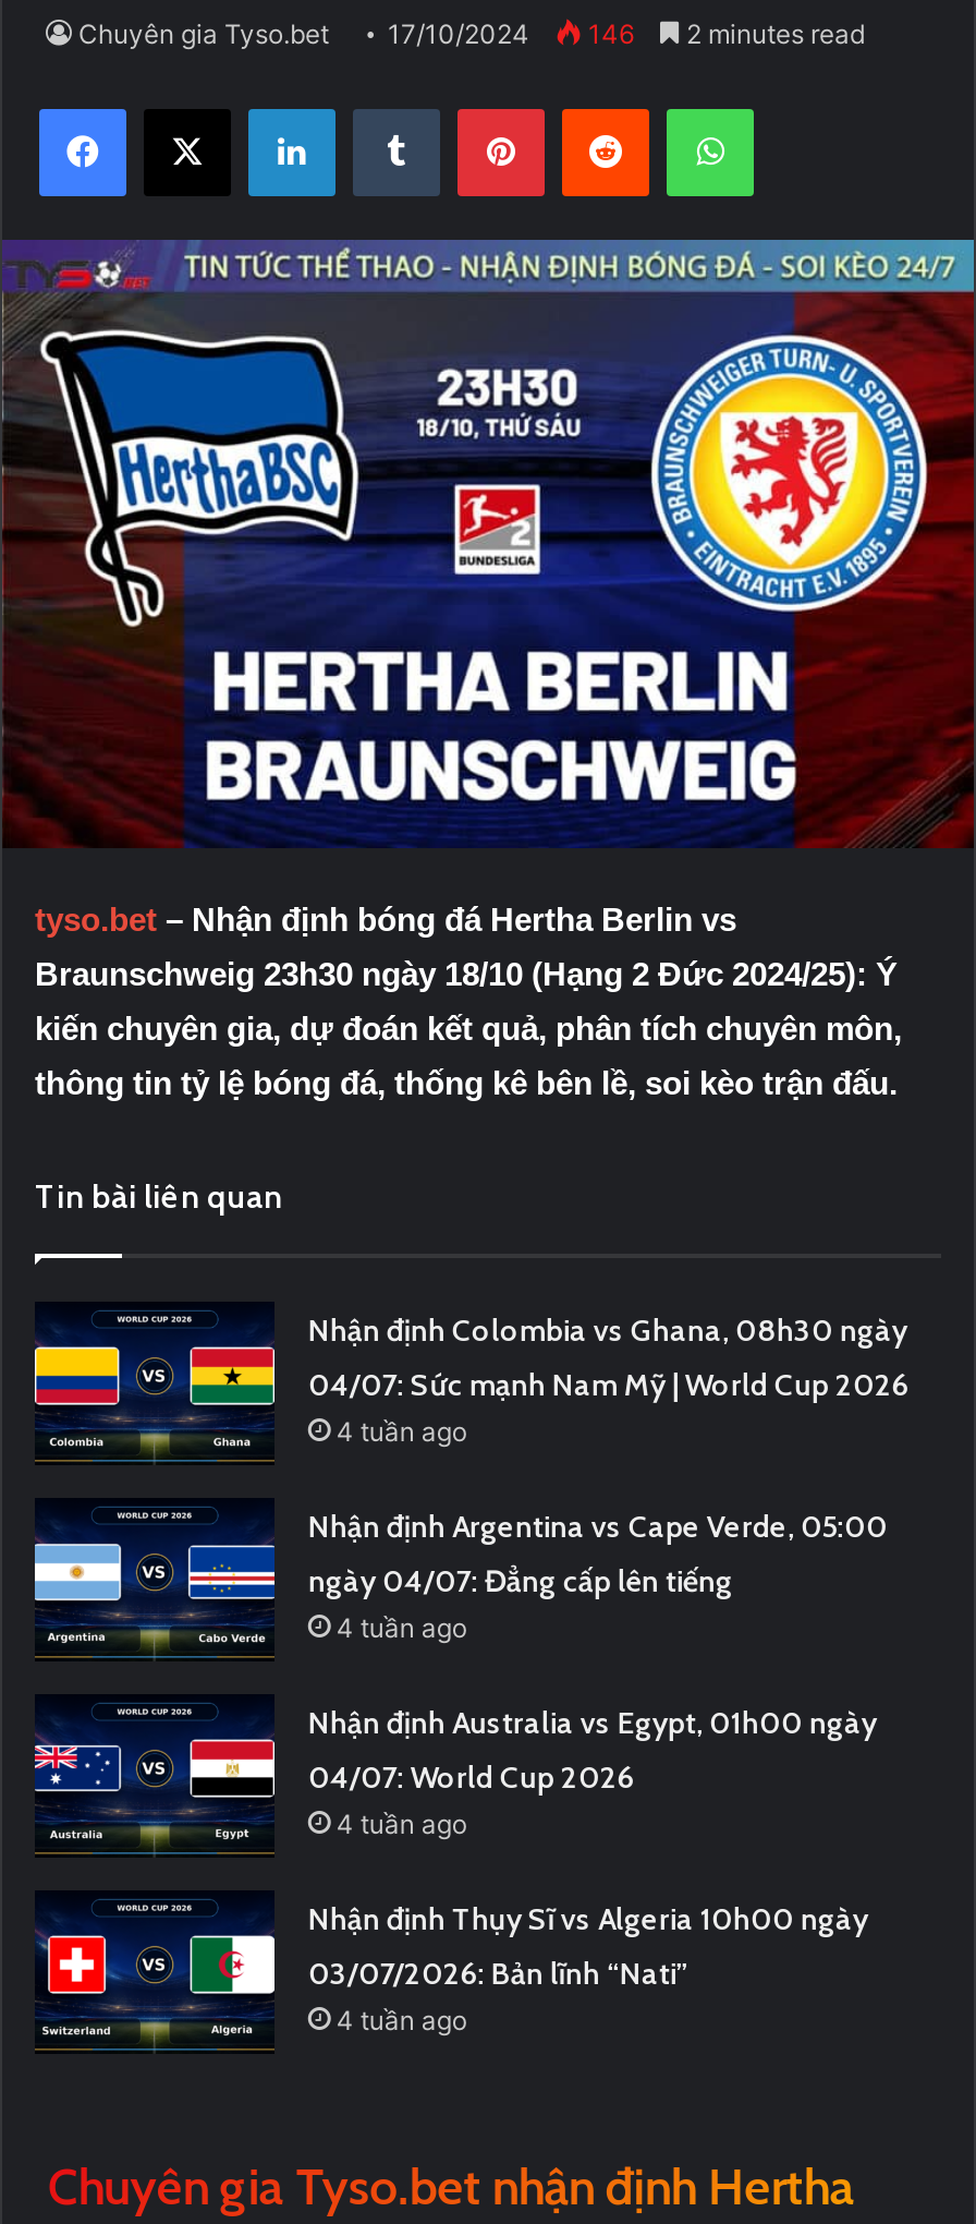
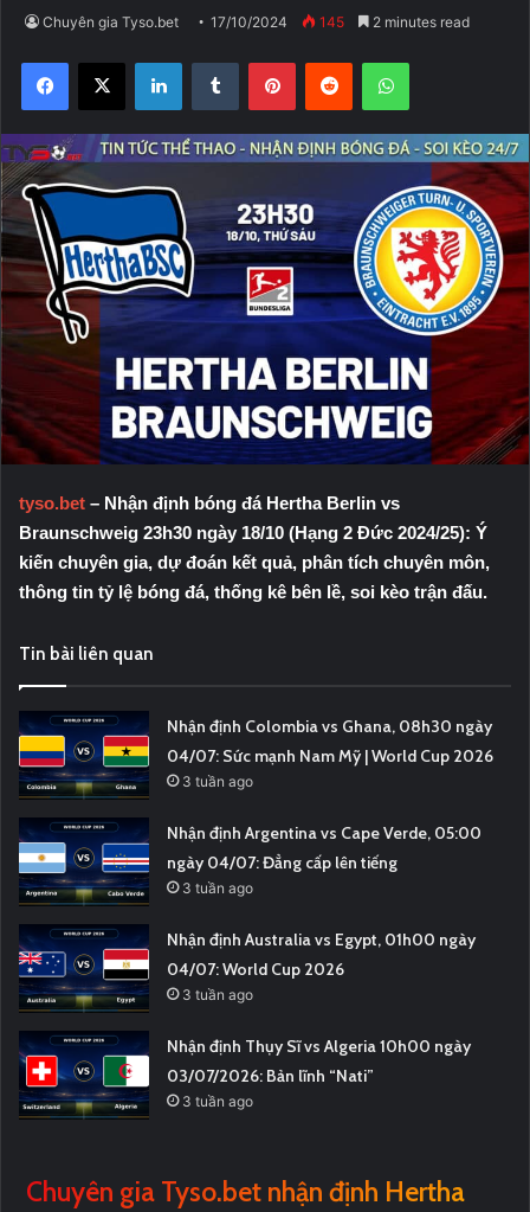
[78,18,865,51] Chuyên gia Tyso.bet 17/10/2024 146 2 minutes read -> [43,13,470,31] Chuyên gia Tyso.bet 17/10/2024 145 2 minutes read
[336,1415,467,1448] 4 tuần ago -> [183,773,254,790] 3 tuần ago
[336,1612,467,1644] 4 tuần ago -> [183,879,254,897] 3 tuần ago
[336,1808,467,1840] 4 tuần ago -> [183,986,254,1004] 3 tuần ago
[336,2004,467,2037] 4 tuần ago -> [183,1092,254,1110] 3 tuần ago

